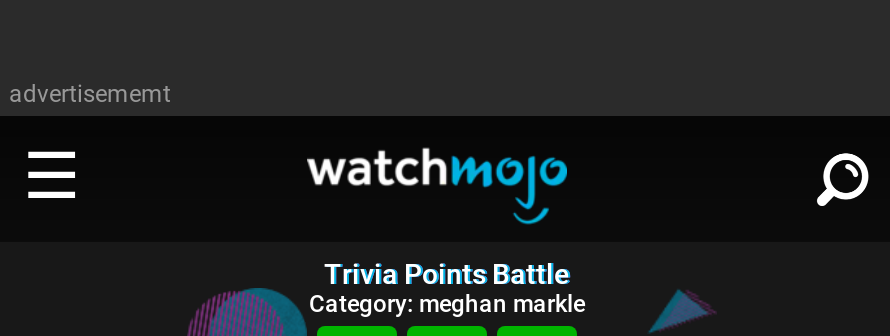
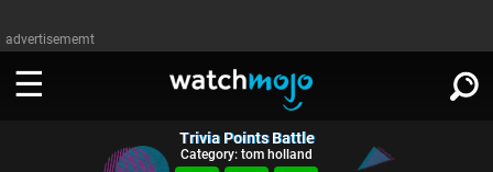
[309,290,585,318] Category: meghan markle -> [180,147,313,162] Category: tom holland

